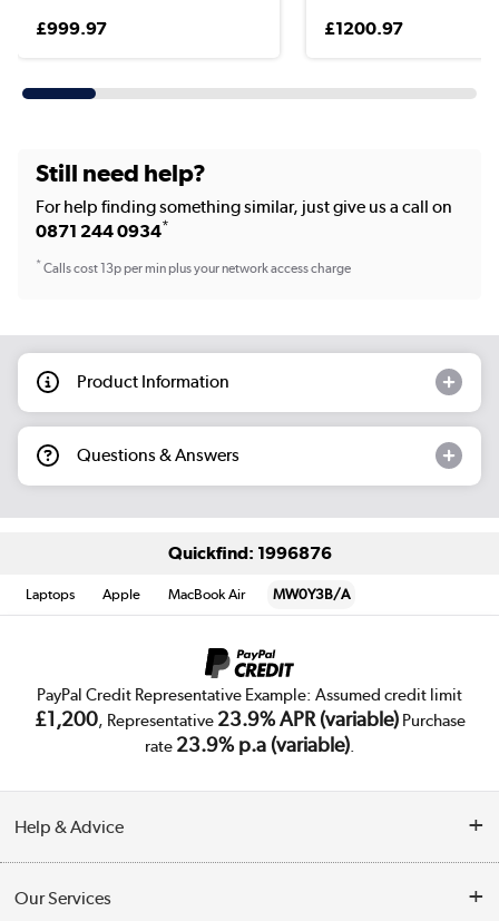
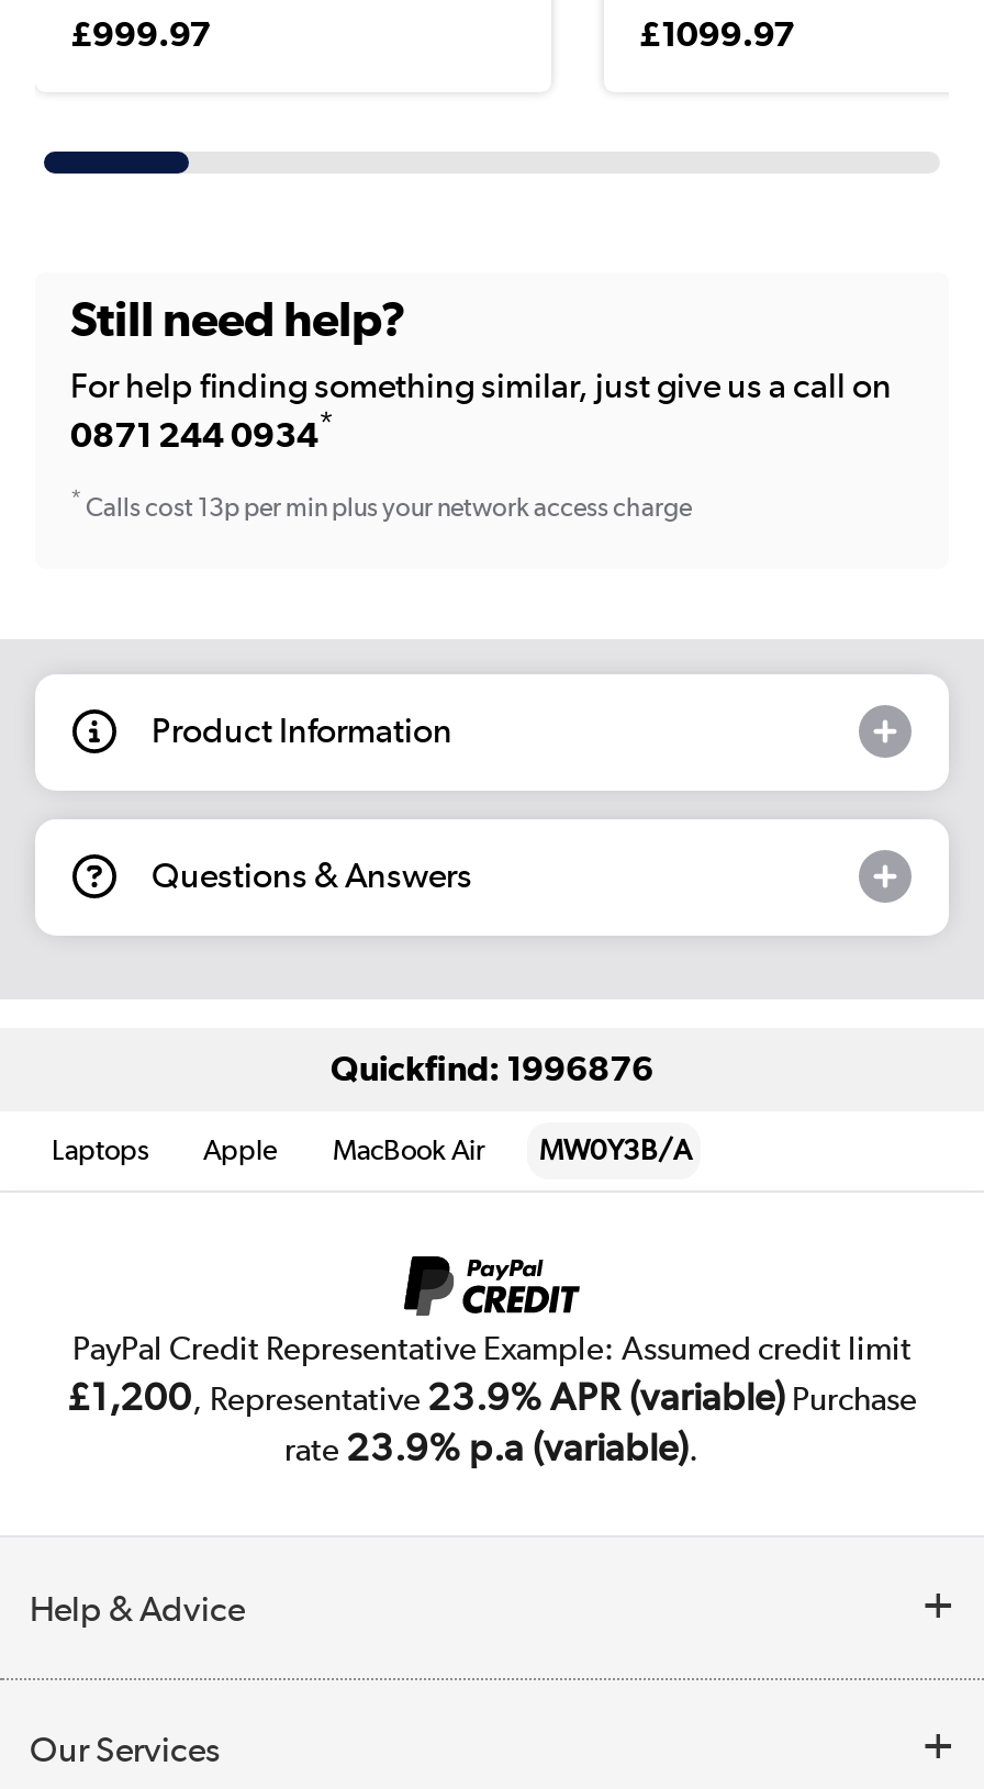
[324,18,403,40] £1200.97 -> [639,14,795,56] £1099.97

